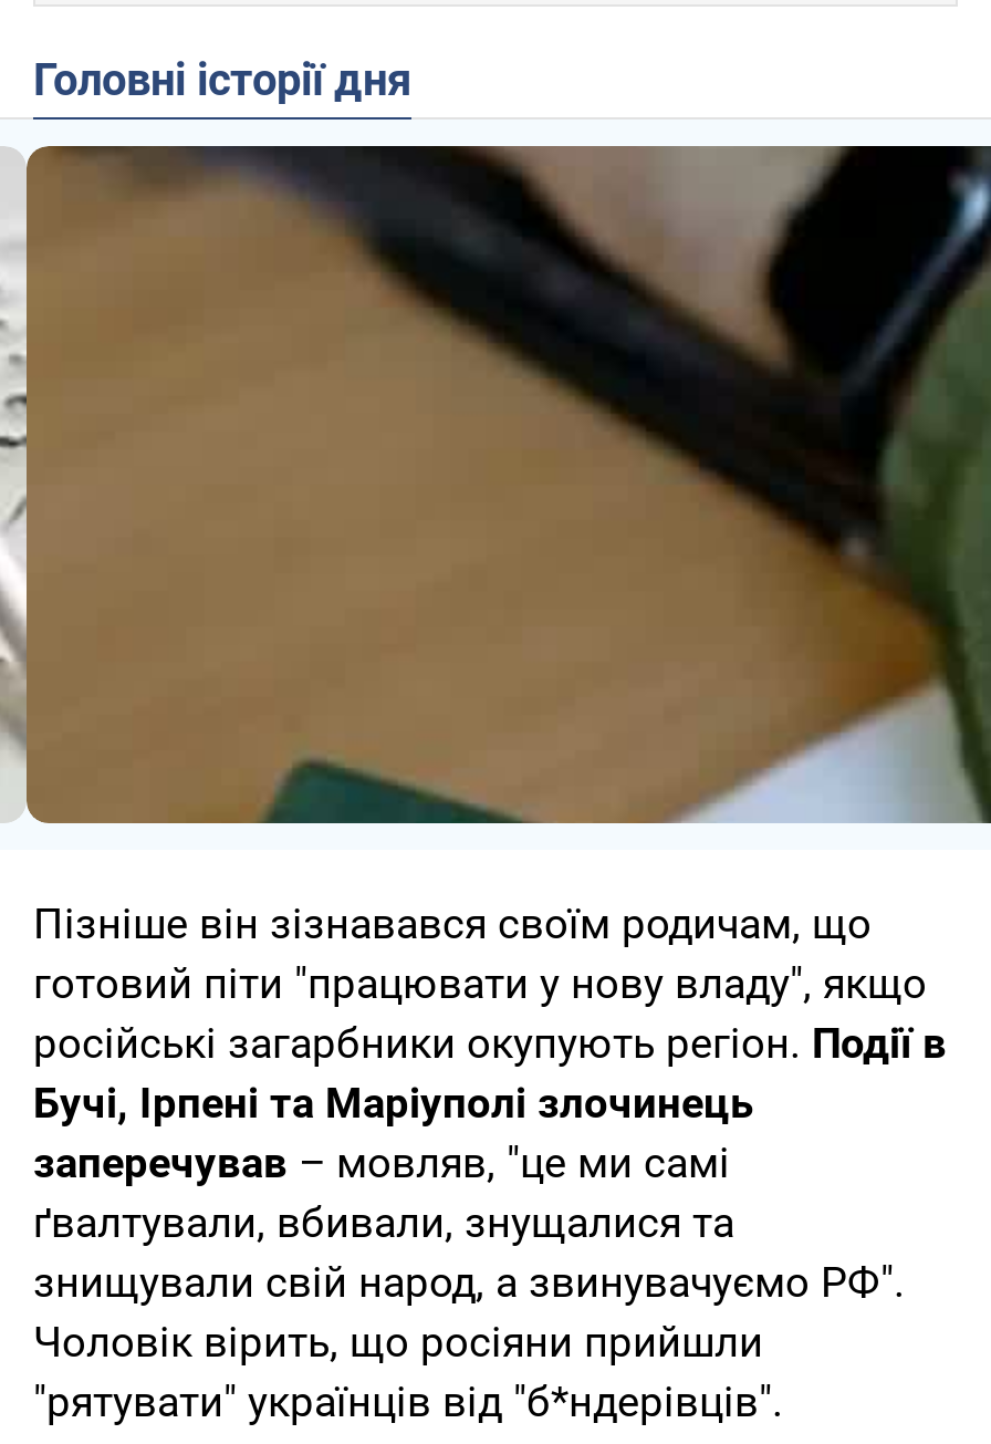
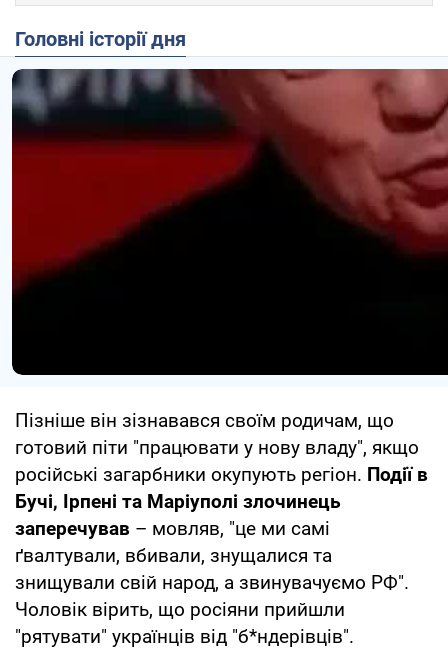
[7,144,984,825] [image] -> [3,68,445,376] [image]

